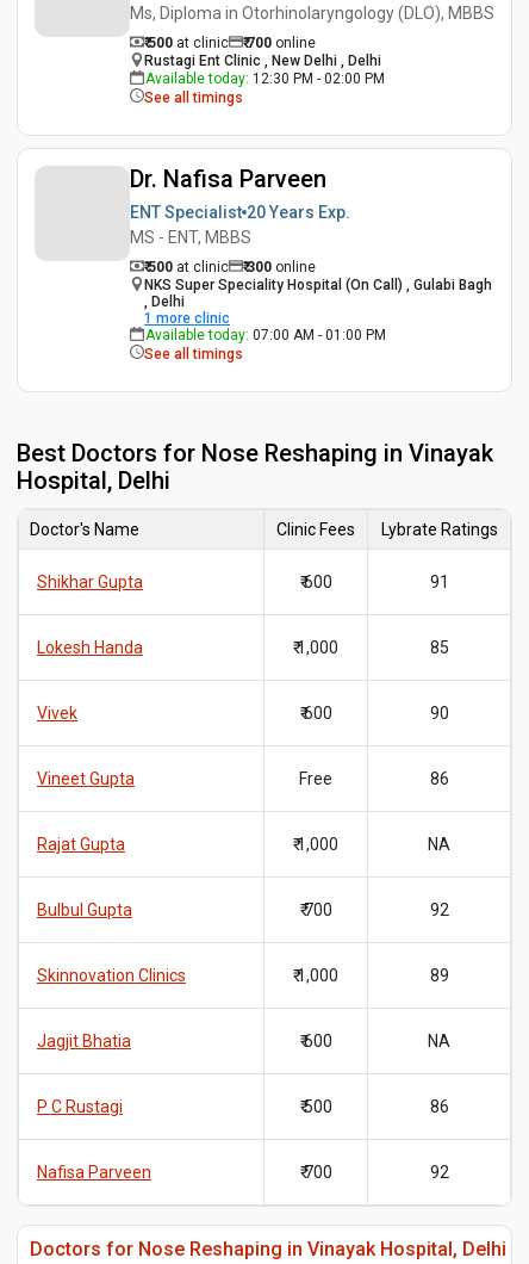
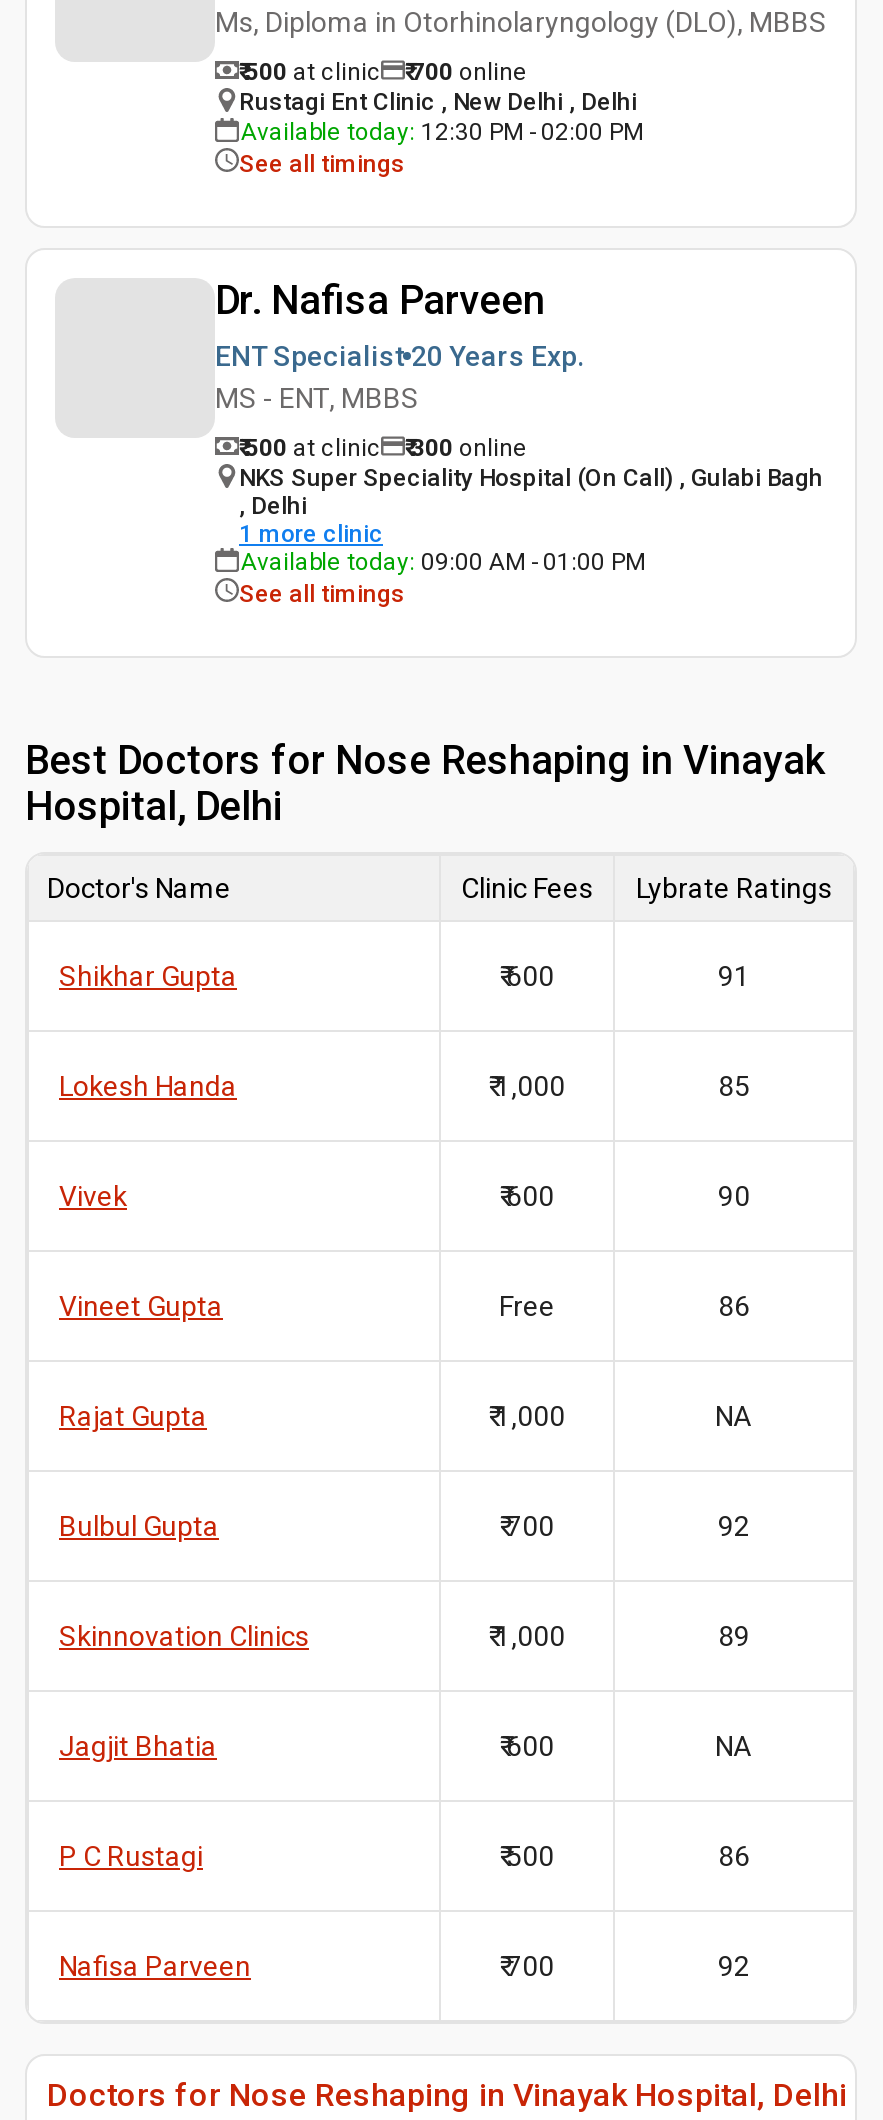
[145,327,386,343] Available today: 07:00 AM - 01:00 PM -> [241,548,645,576] Available today: 09:00 AM - 01:00 PM

